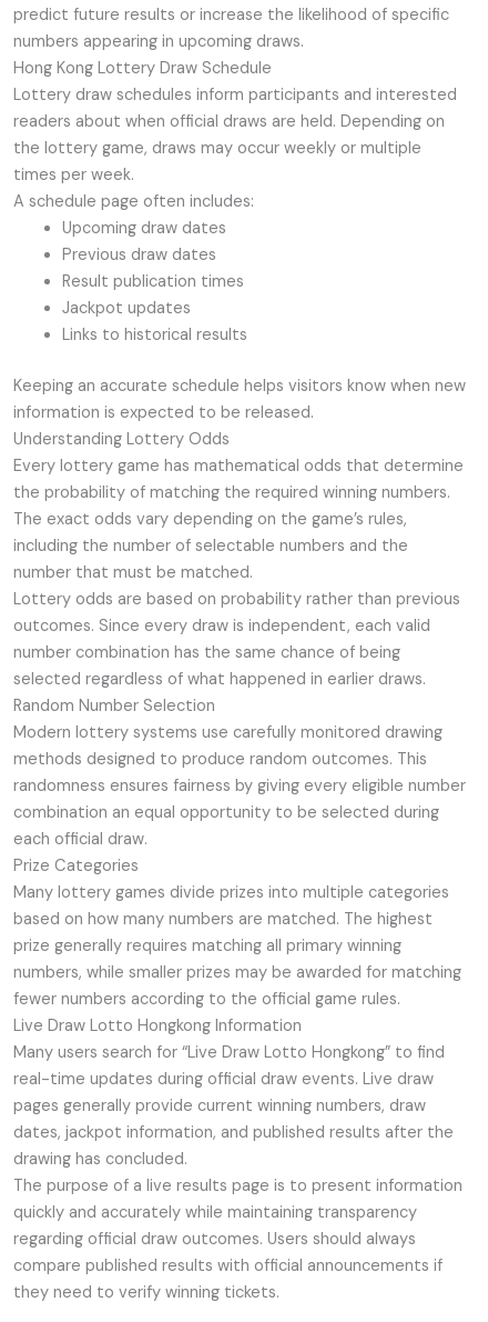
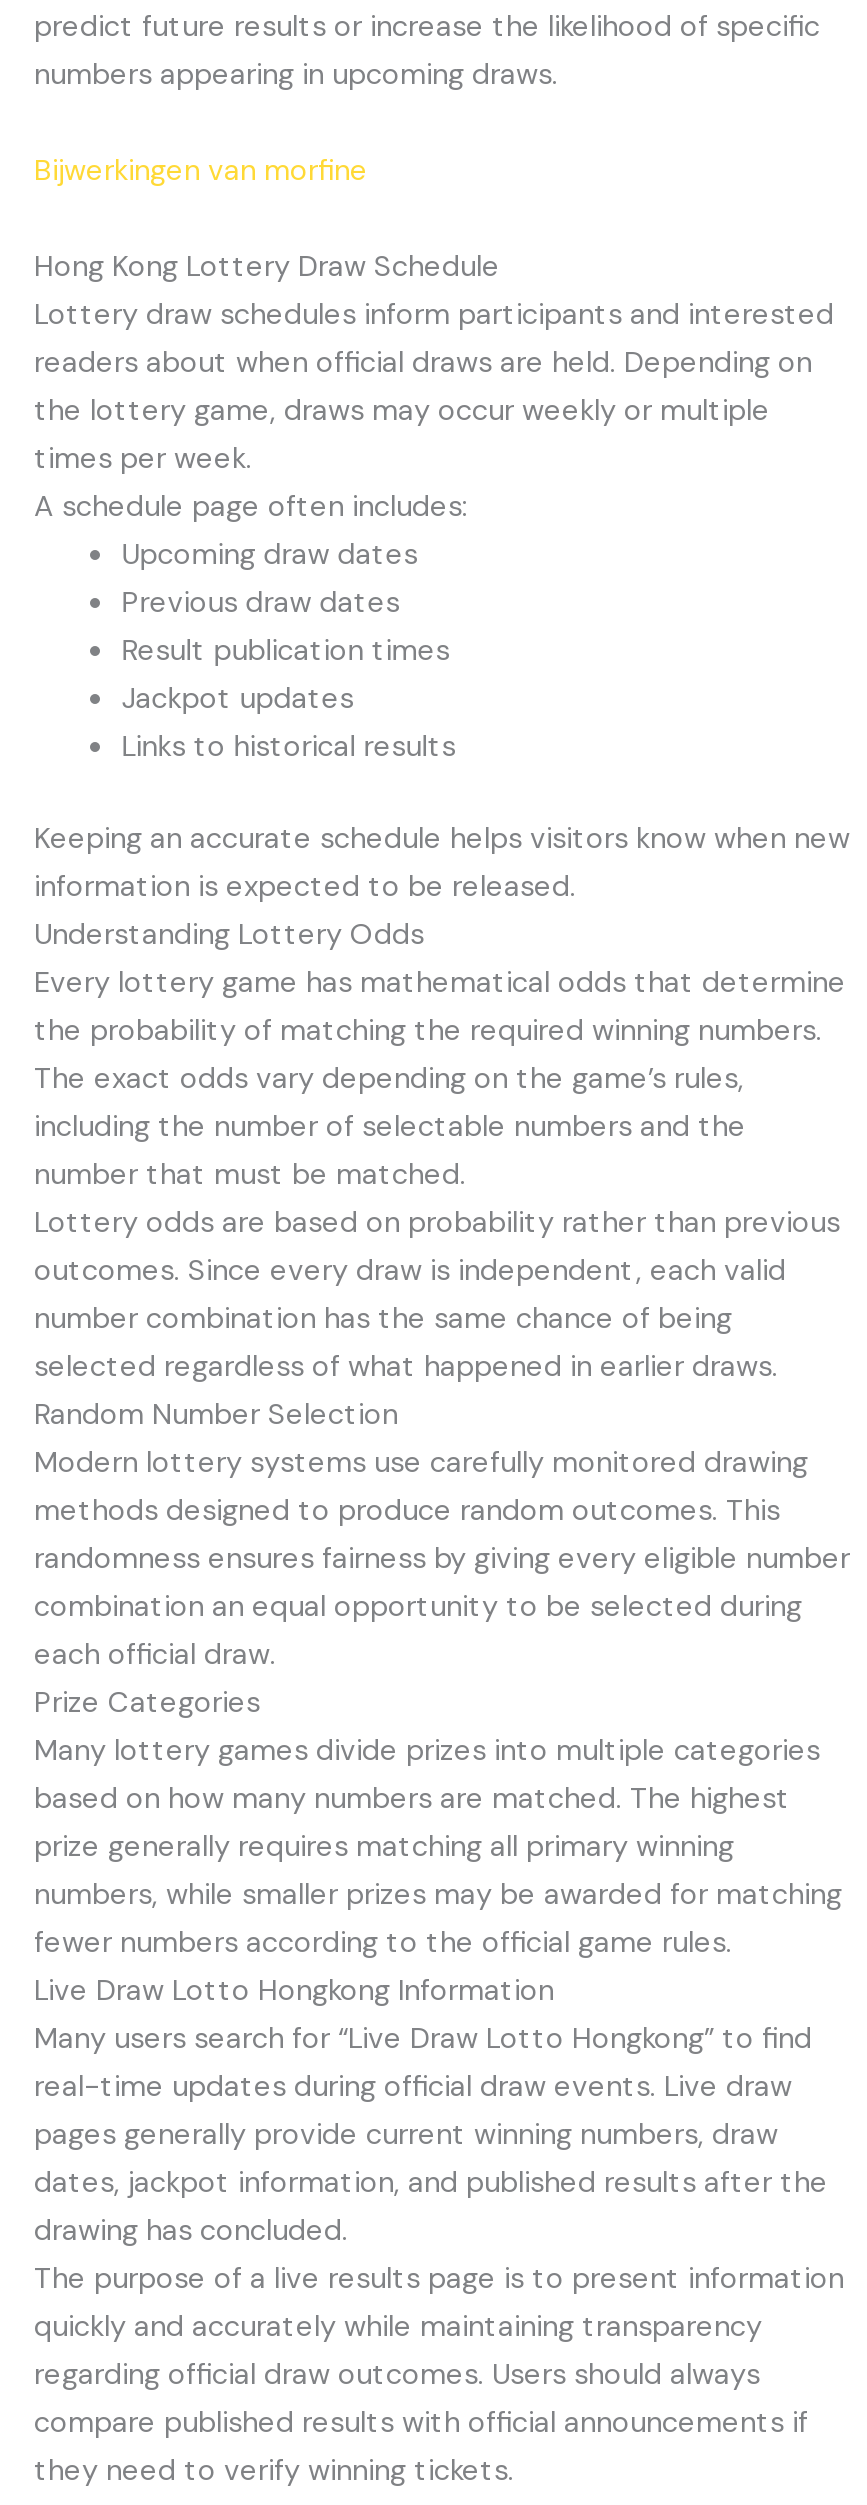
none -> [34,152,368,190] Bijwerkingen van morfine

